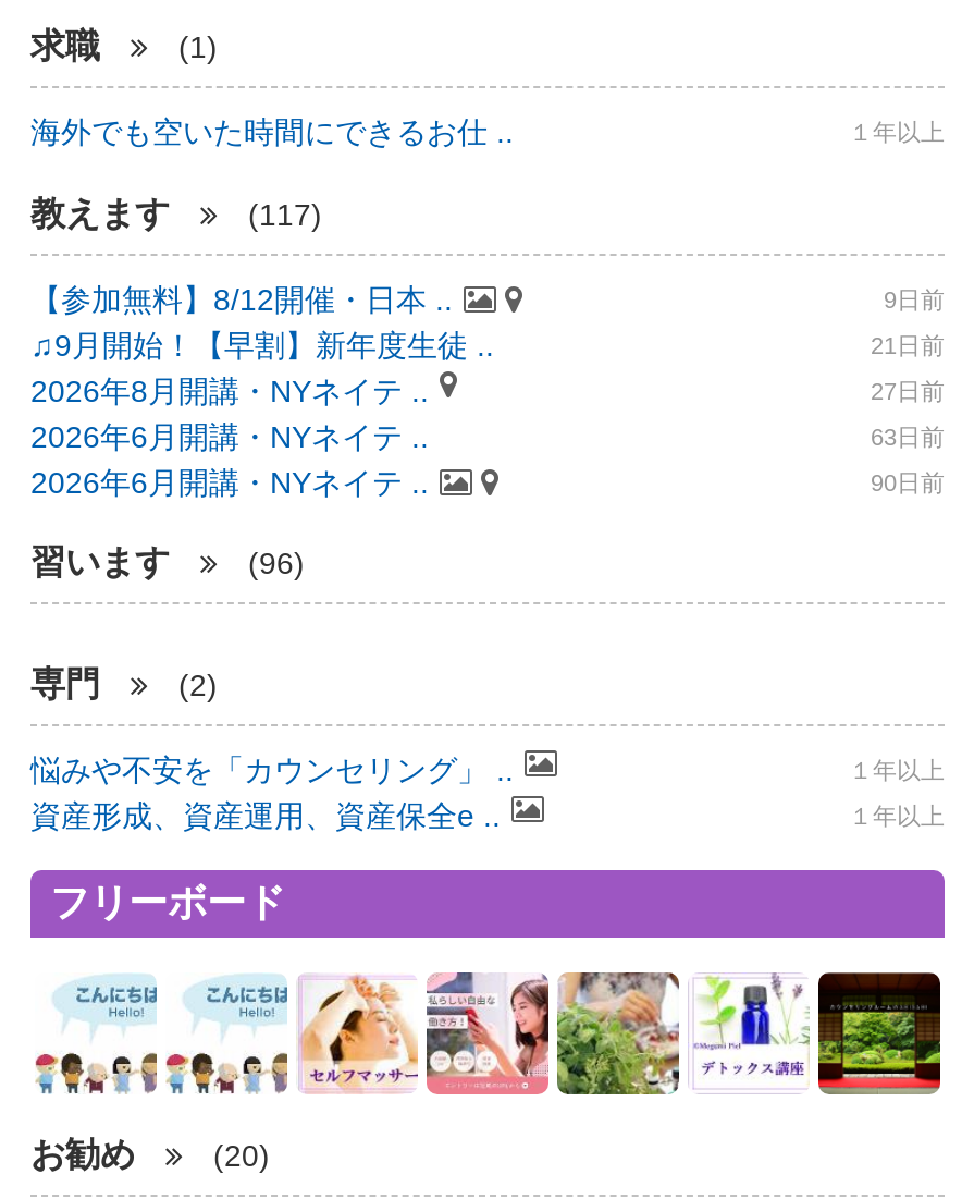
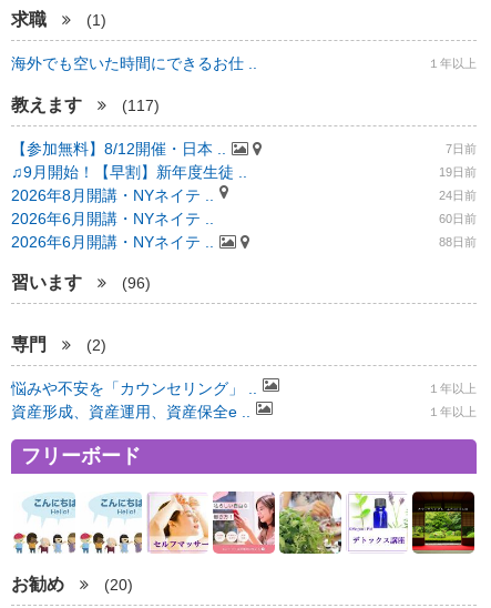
[884,286,945,312] 9日前 -> [446,142,477,155] 7日前
[871,332,945,358] 21日前 -> [439,165,477,178] 19日前
[871,377,945,404] 27日前 -> [439,188,477,202] 24日前
[871,423,945,449] 63日前 -> [439,212,477,225] 60日前
[871,469,945,495] 90日前 -> [439,235,477,248] 88日前

